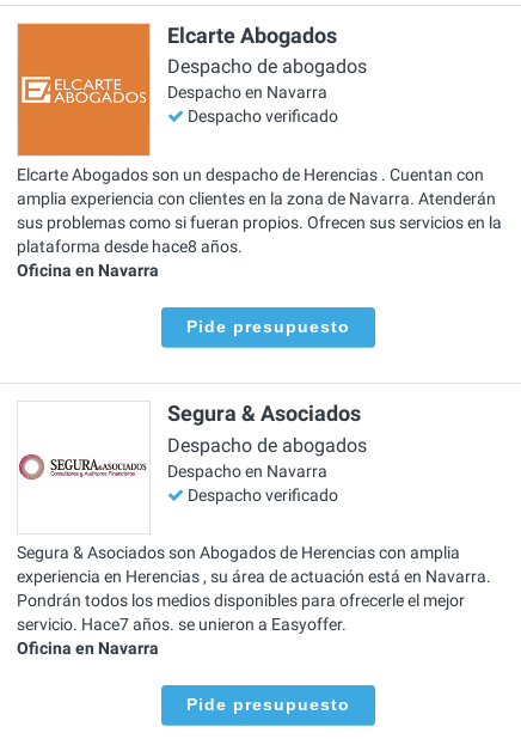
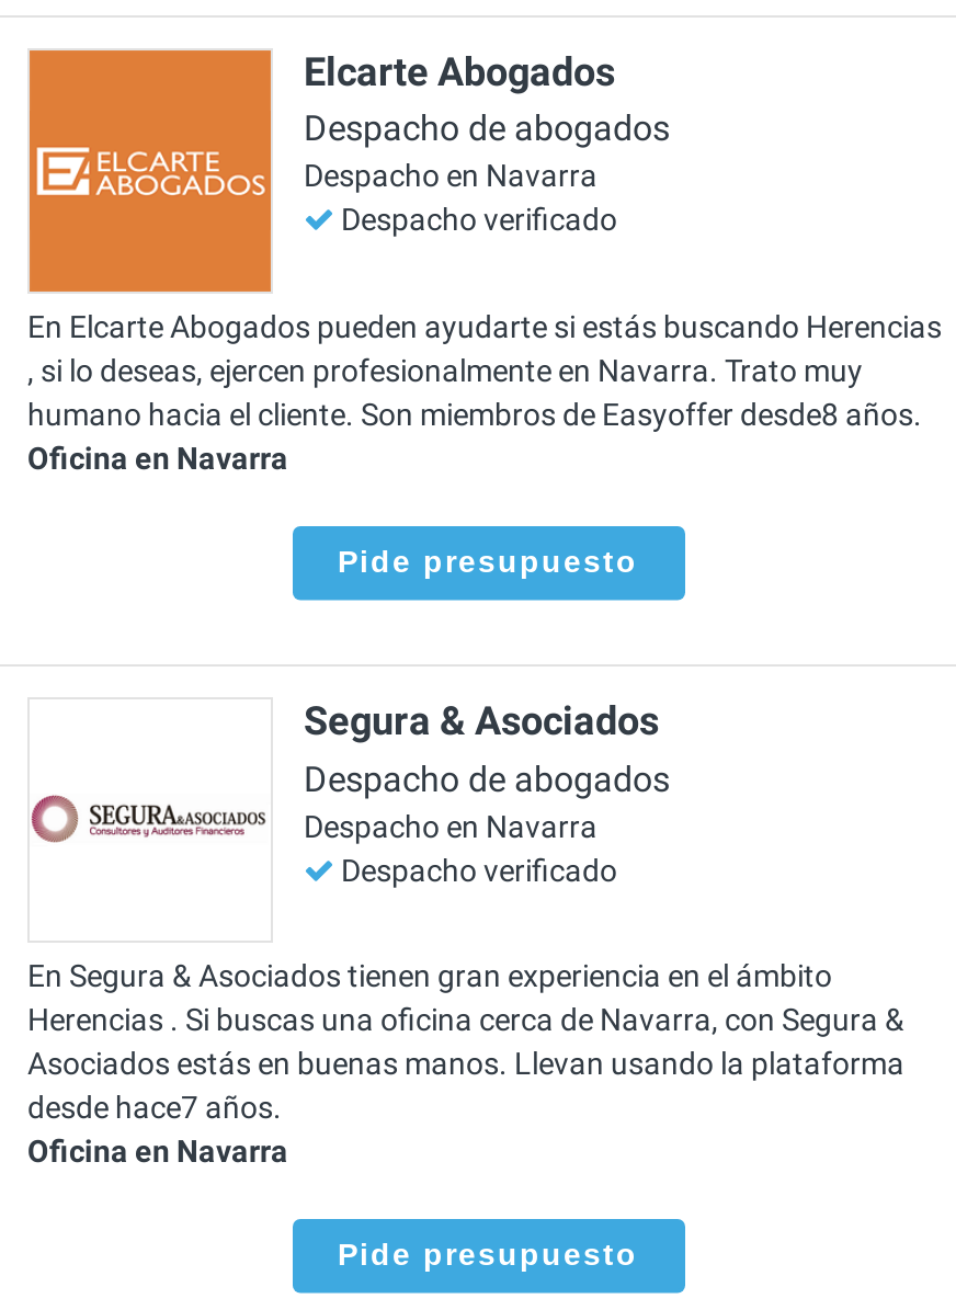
[17,165,502,256] Elcarte Abogados son un despacho de Herencias . Cuentan con | amplia experiencia con clientes en la zona de Navarra. Atenderán | sus problemas como si fueran propios. Ofrecen sus servicios en la | plataforma desde hace8 años. -> [27,309,942,432] En Elcarte Abogados pueden ayudarte si estás buscando Herencias | , si lo deseas, ejercen profesionalmente en Navarra. Trato muy | humano hacia el cliente. Son miembros de Easyoffer desde8 años.
[17,543,491,634] Segura & Asociados son Abogados de Herencias con amplia | experiencia en Herencias , su área de actuación está en Navarra. | Pondrán todos los medios disponibles para ofrecerle el mejor | servicio. Hace7 años. se unieron a Easyoffer. -> [27,959,904,1125] En Segura & Asociados tienen gran experiencia en el ámbito | Herencias . Si buscas una oficina cerca de Navarra, con Segura & | Asociados estás en buenas manos. Llevan usando la plataforma | desde hace7 años.

